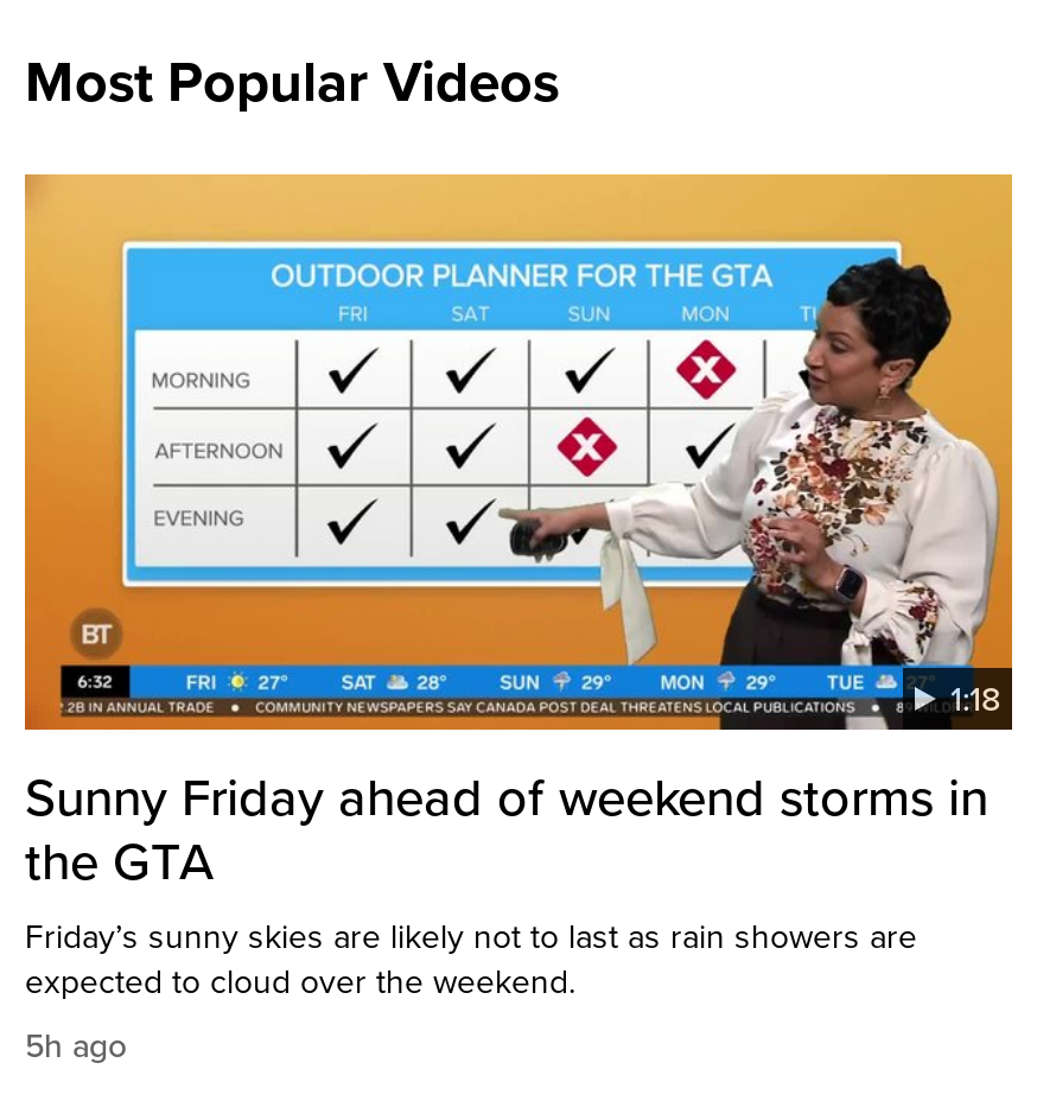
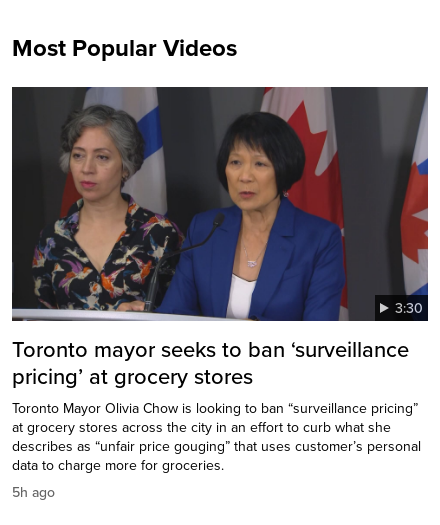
[23,172,1014,721] [image] | 1:18 -> [11,86,429,322] [image] | 3:30
[25,768,988,1003] Sunny Friday ahead of weekend storms in | the GTA | Friday’s sunny skies are likely not to last as rain showers are | expected to cloud over the weekend. -> [12,337,421,474] Toronto mayor seeks to ban ‘surveillance | pricing’ at grocery stores | Toronto Mayor Olivia Chow is looking to ban “surveillance pricing” | at grocery stores across the city in an effort to curb what she | describes as “unfair price gouging” that uses customer’s personal | data to charge more for groceries.

